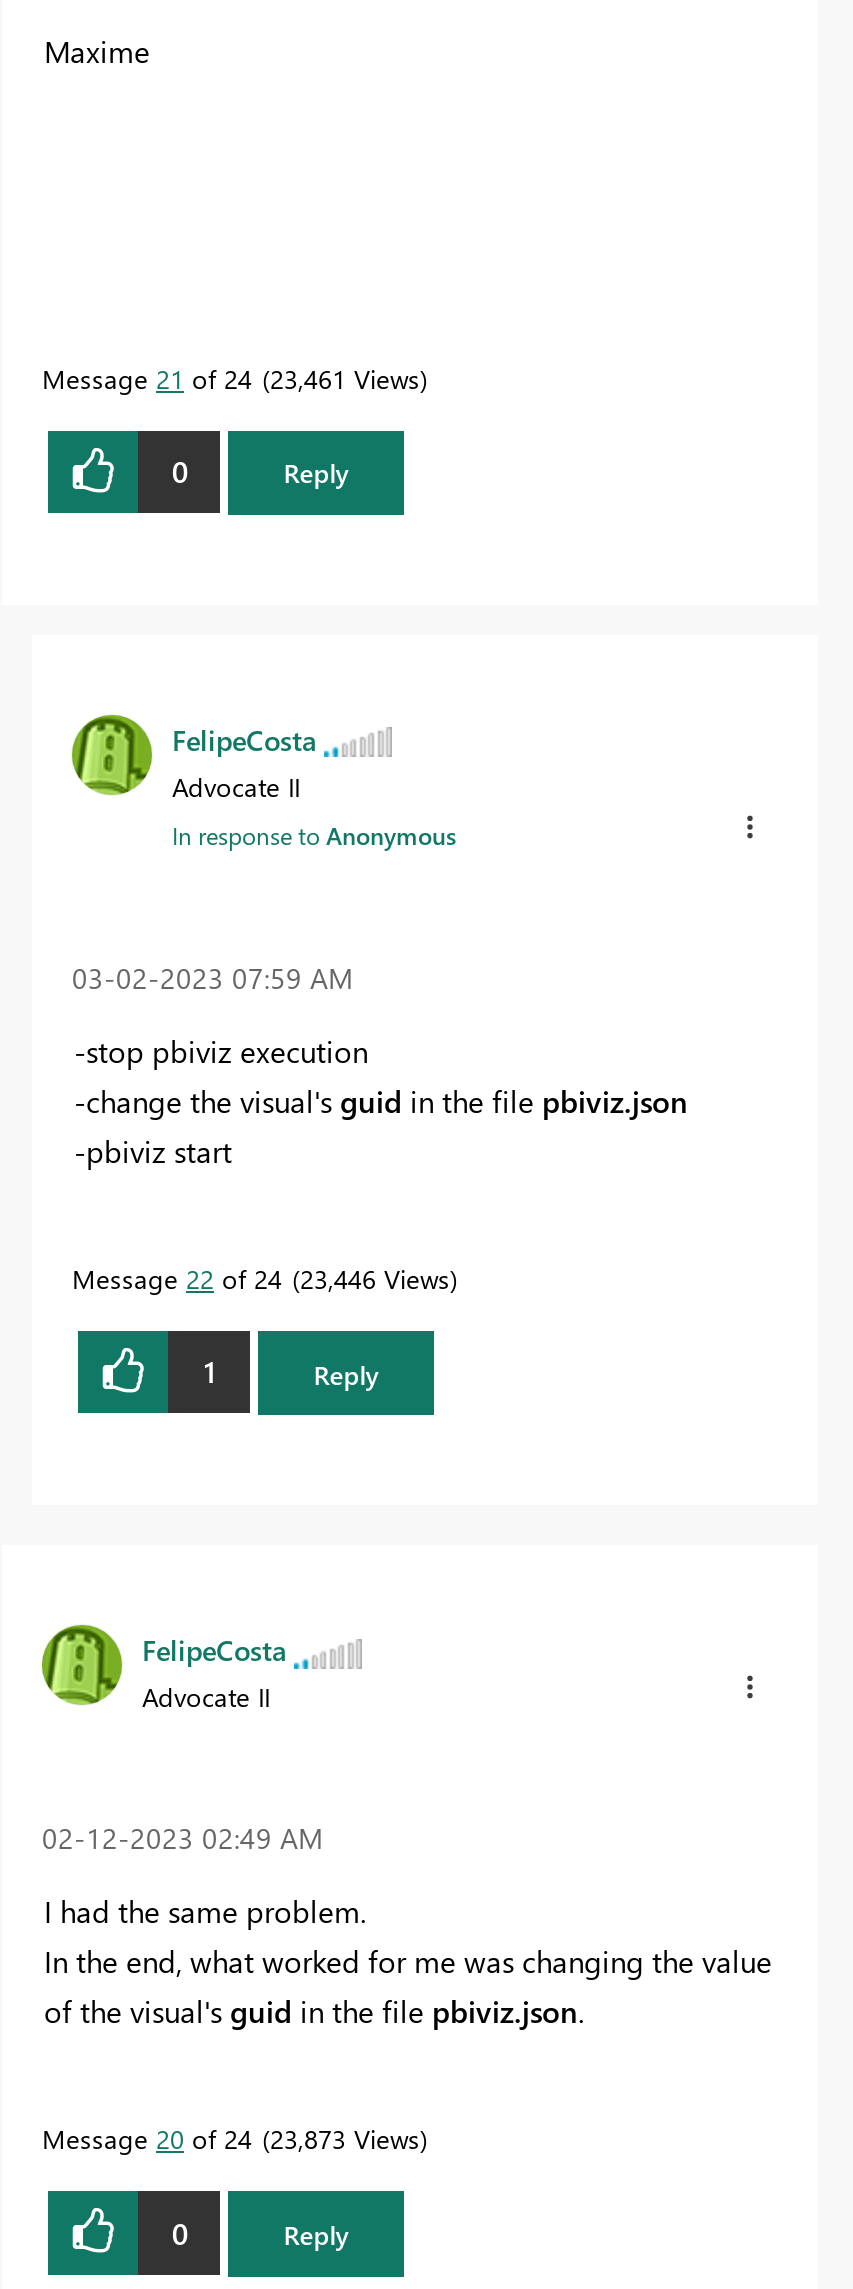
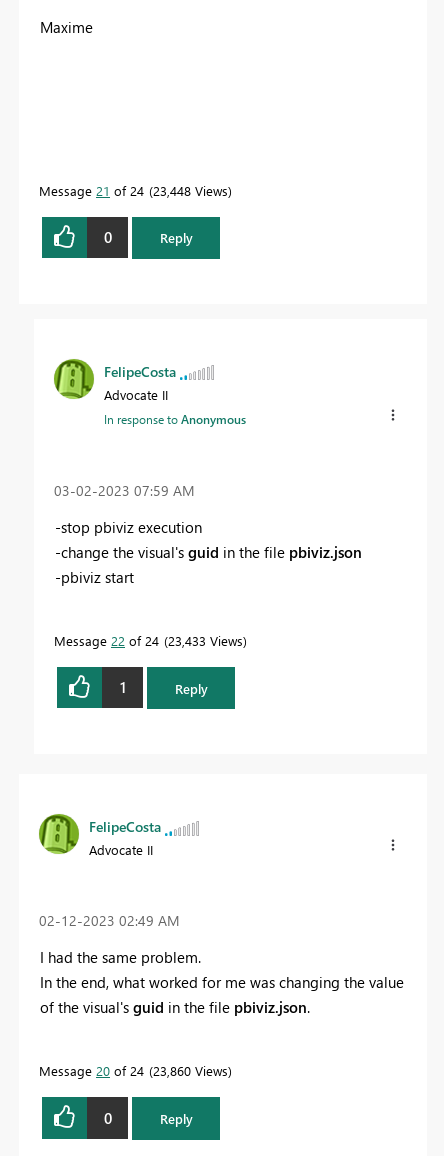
[42,360,420,394] Message 21 of 24 23,461 Views -> [39,181,228,198] Message 21 of 24 23,448 Views
[72,1261,450,1295] Message 22 of 24 23,446 Views -> [54,632,243,649] Message 22 of 24 23,433 Views
[42,2122,420,2156] Message 20 of 24 23,873 Views -> [39,1062,228,1079] Message 20 of 24 23,860 Views

